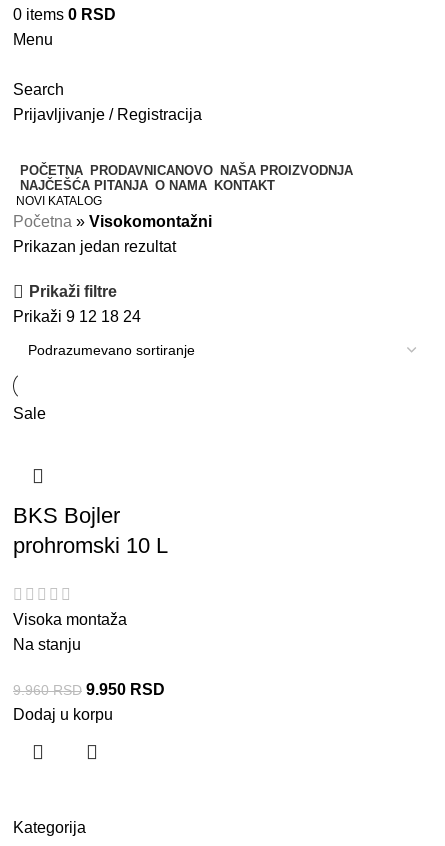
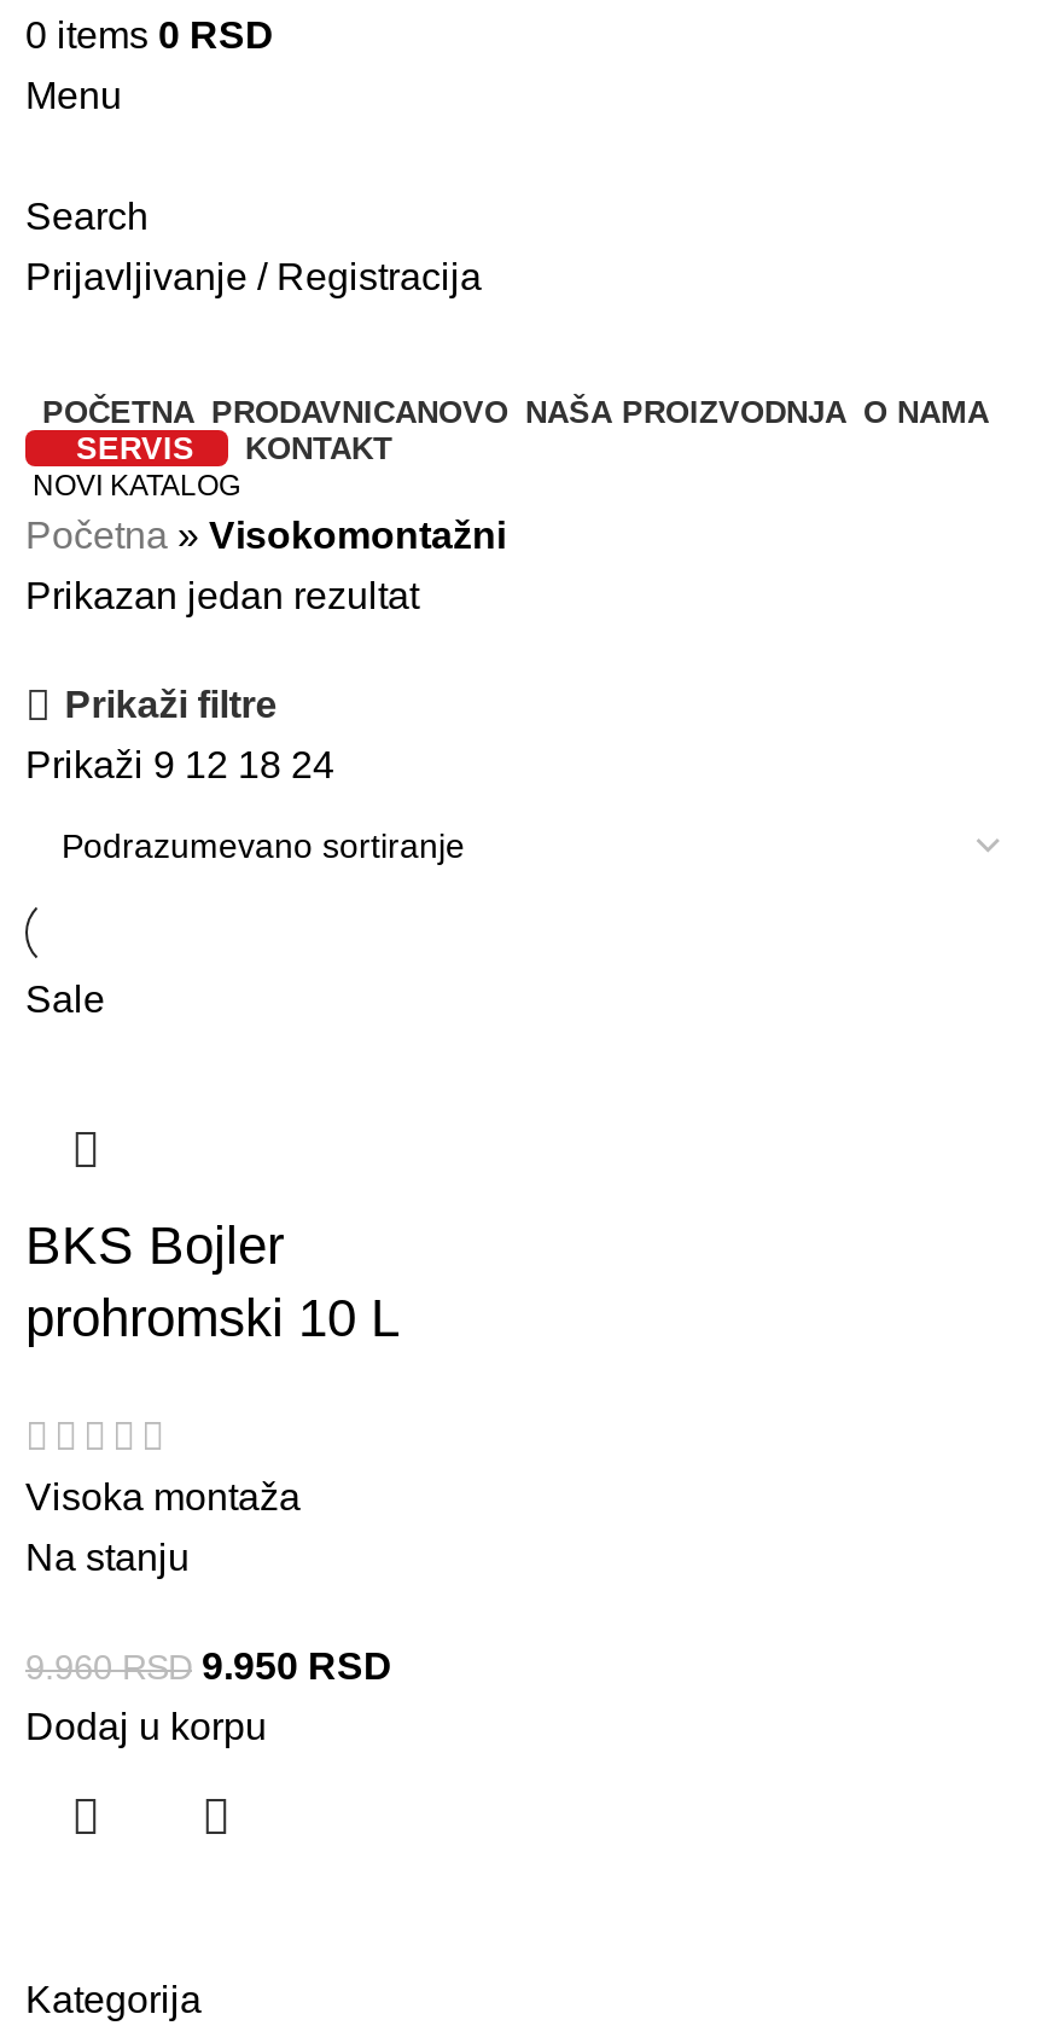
[20,162,353,192] POČETNA PRODAVNICANOVO NAŠA PROIZVODNJA | NAJČEŠĆA PITANJA O NAMA KONTAKT -> [42,393,989,465] POČETNA PRODAVNICANOVO NAŠA PROIZVODNJA O NAMA | SERVIS | KONTAKT

